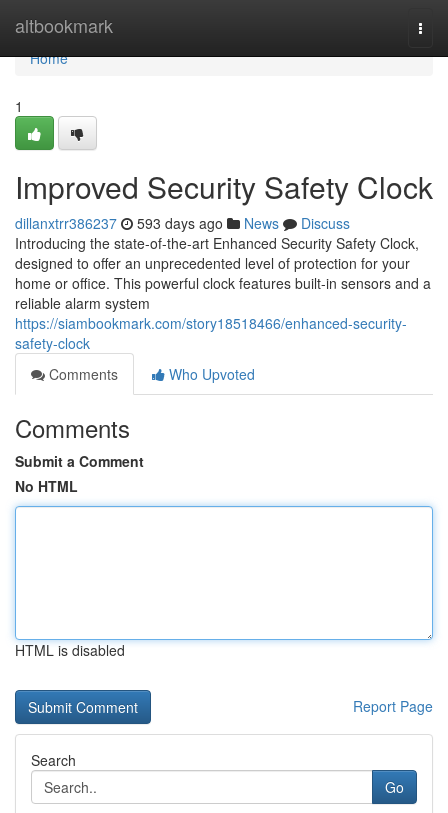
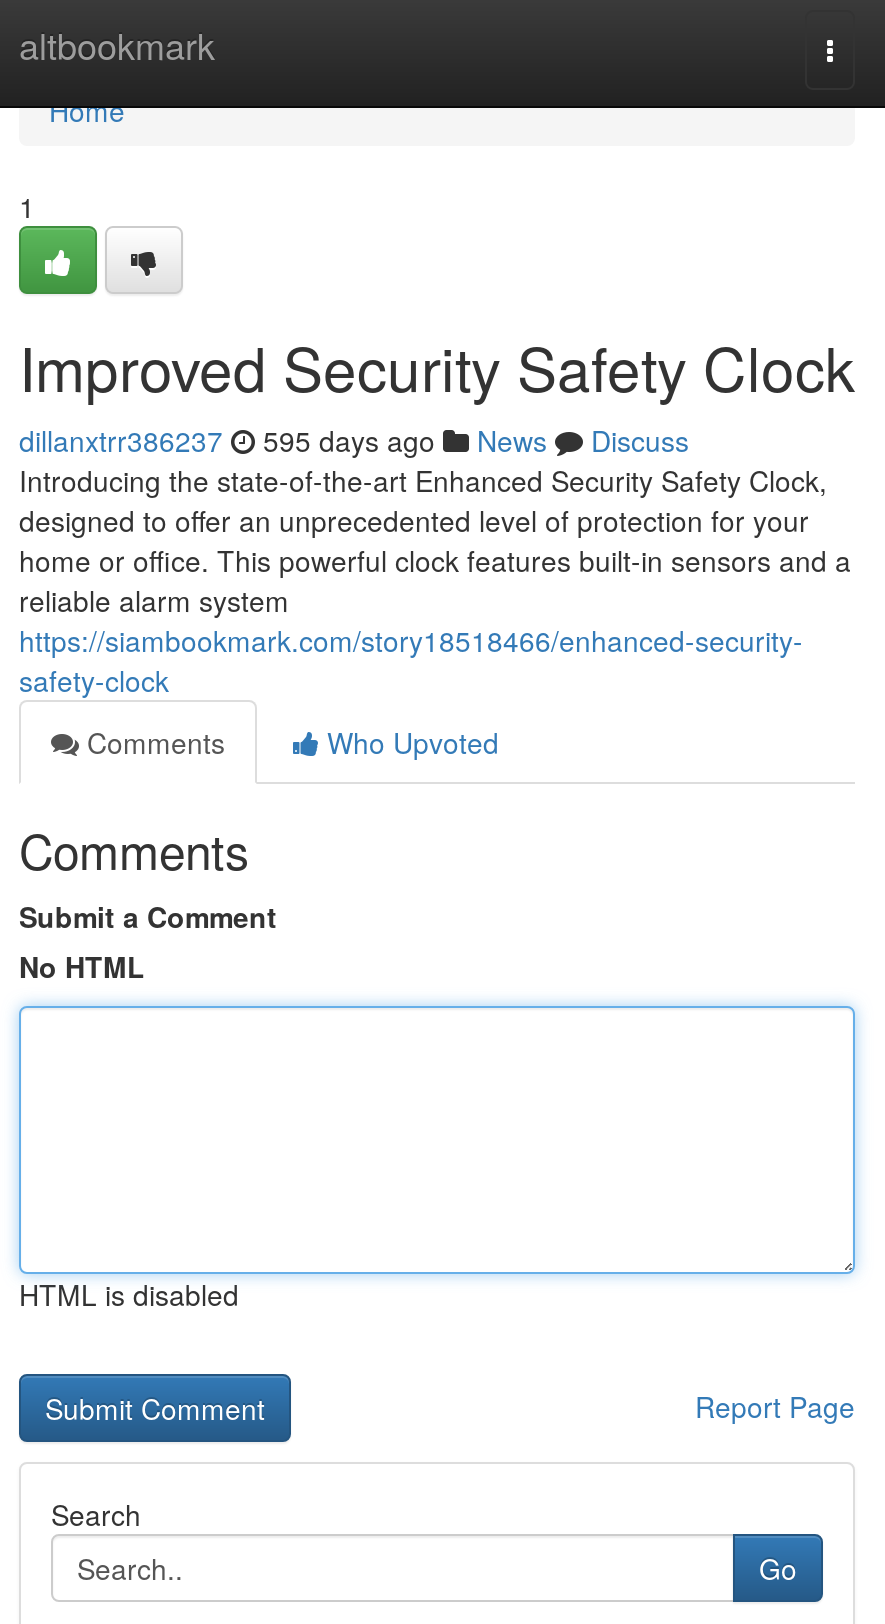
[15,213,350,233] dillanxtrr386237 593 days ago News Discuss -> [19,420,689,460] dillanxtrr386237 595 days ago News Discuss

